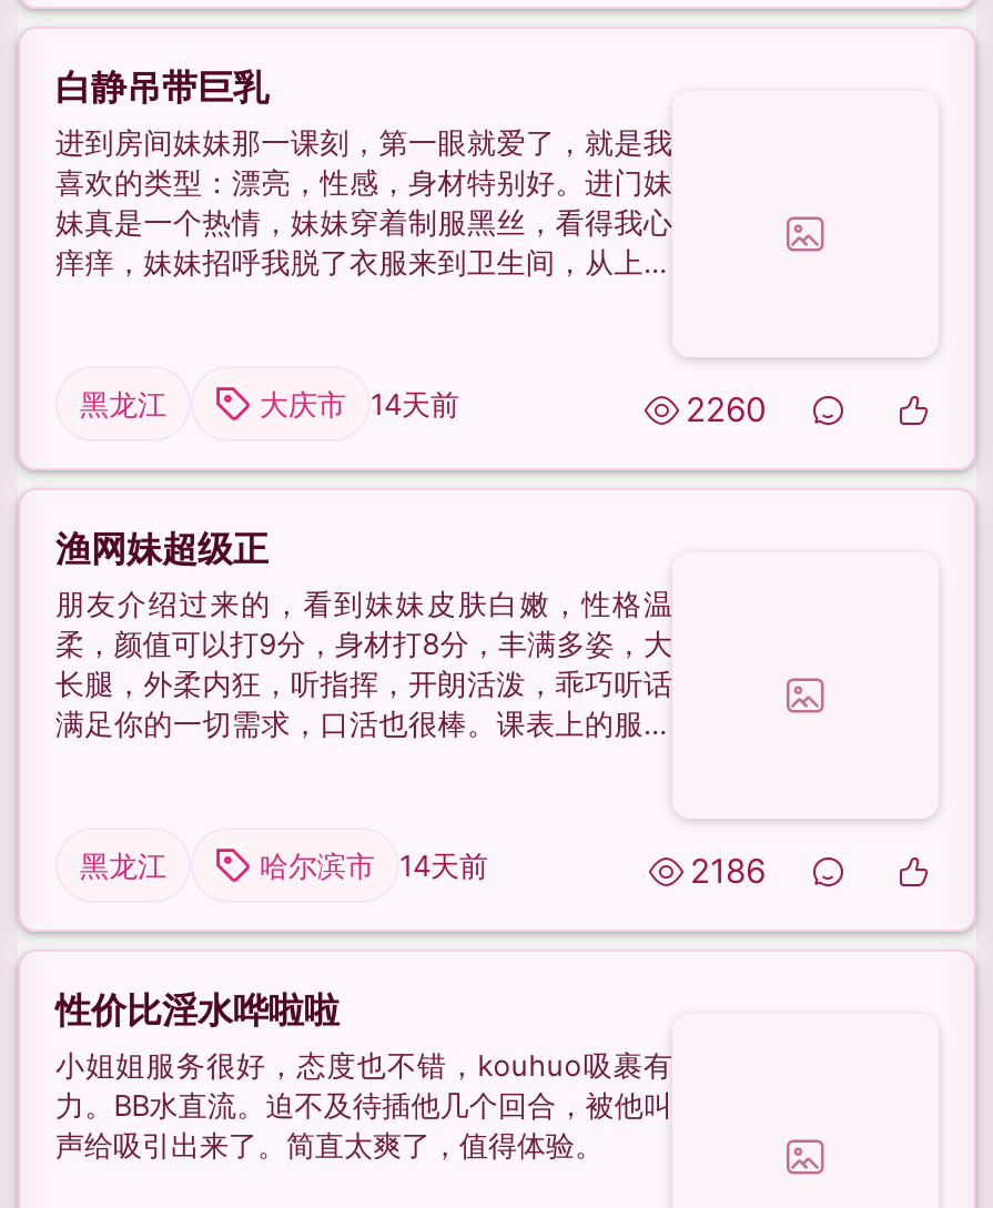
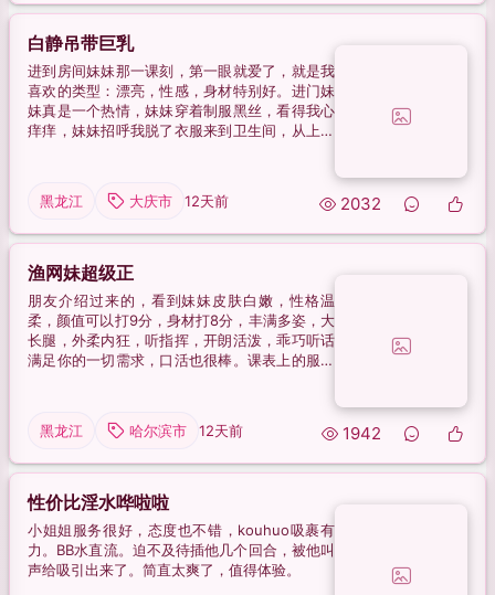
[260,385,459,420] 大庆市 14天前 -> [129,192,229,209] 大庆市 12天前
[686,388,766,430] 2260 -> [340,193,381,214] 2032
[260,846,488,882] 哈尔滨市 14天前 -> [129,421,243,439] 哈尔滨市 12天前
[690,850,766,892] 2186 -> [343,423,381,444] 1942

